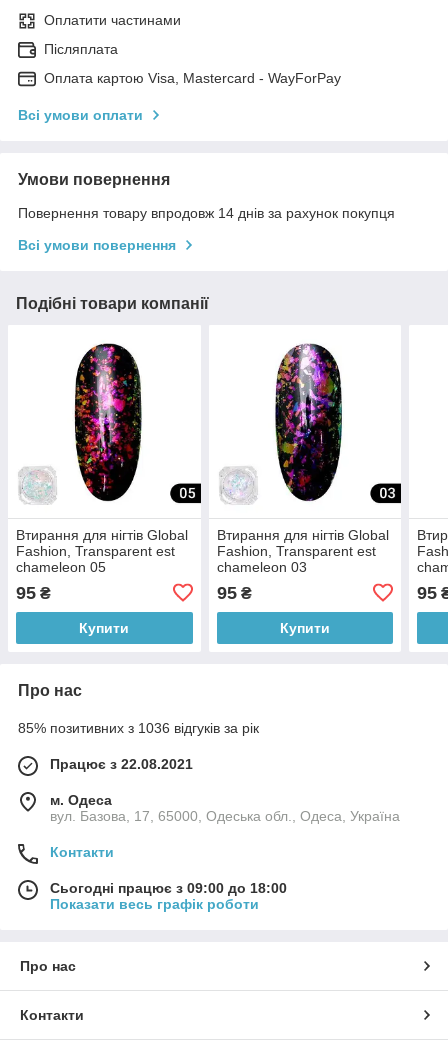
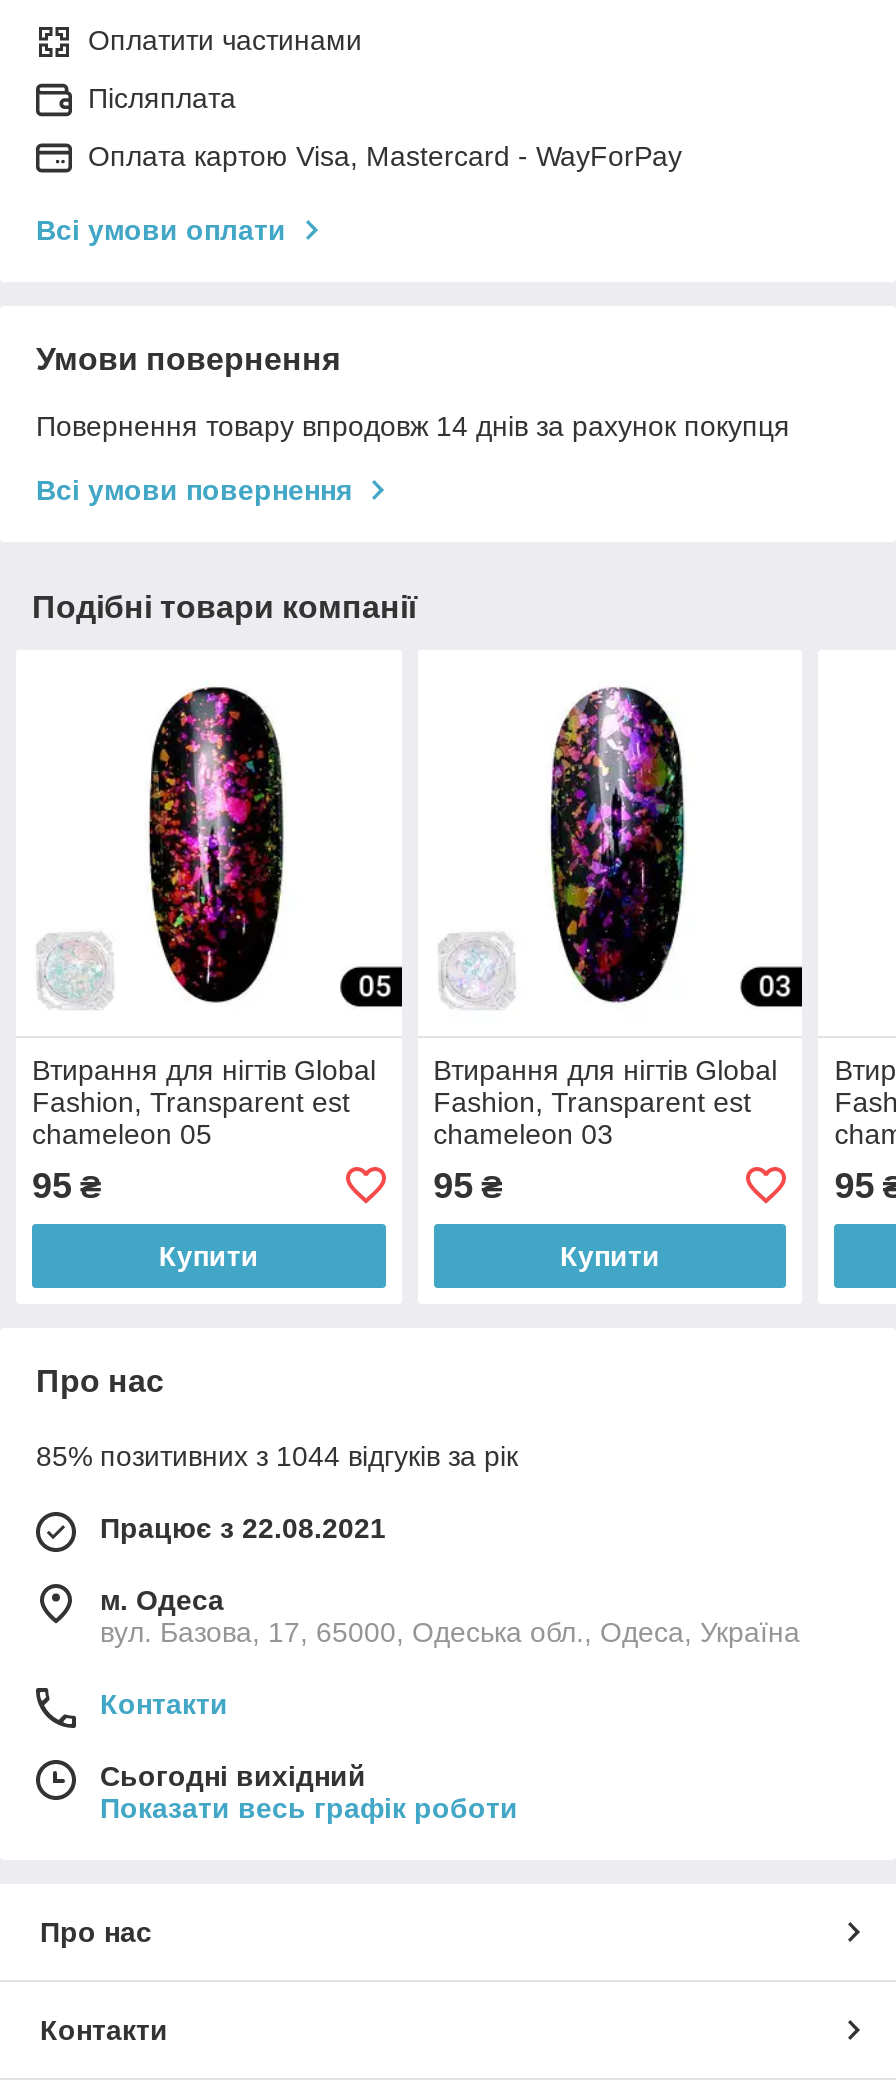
[18,720,259,736] 85% позитивних з 1036 відгуків за рік -> [36,1440,518,1472] 85% позитивних з 1044 відгуків за рік
[50,880,287,896] Сьогодні працює з 09:00 до 18:00 -> [100,1760,366,1792] Сьогодні вихідний

